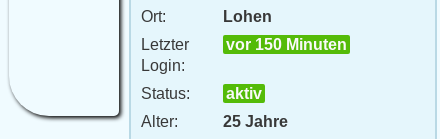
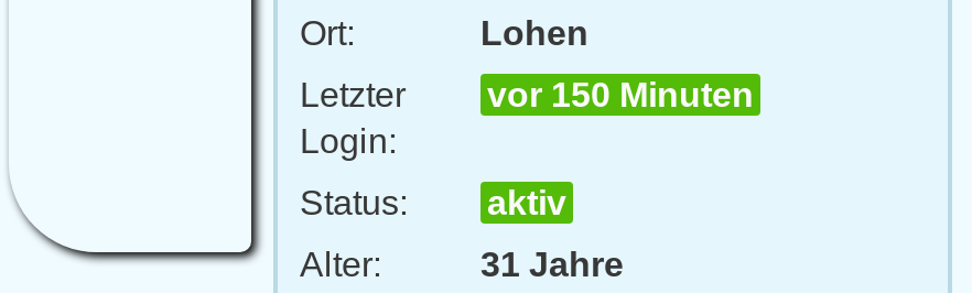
[223,113,288,130] 25 Jahre -> [480,246,624,283] 31 Jahre

